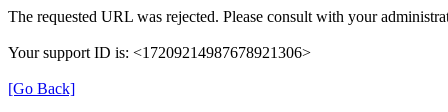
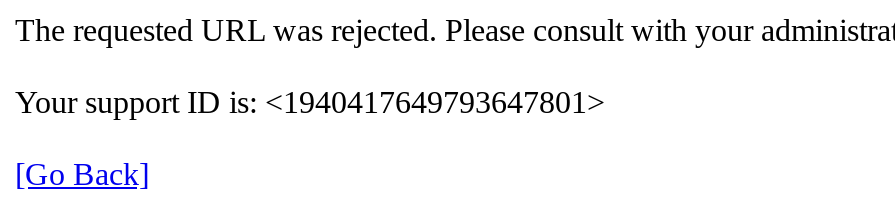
[8,44,311,61] Your support ID is: <17209214987678921306> -> [15,85,605,119] Your support ID is: <1940417649793647801>

